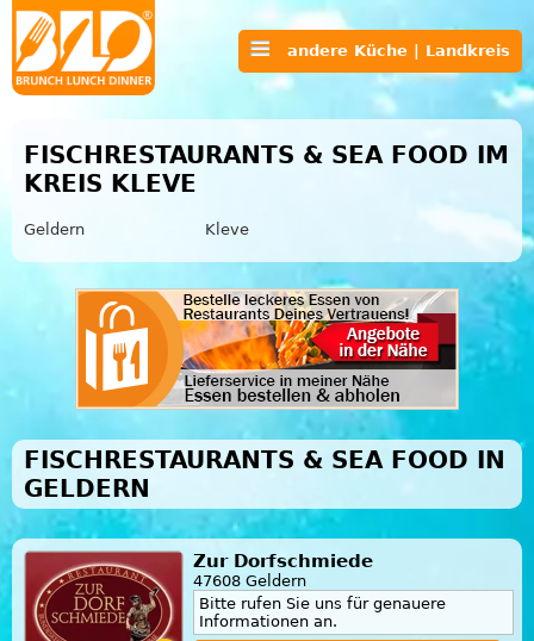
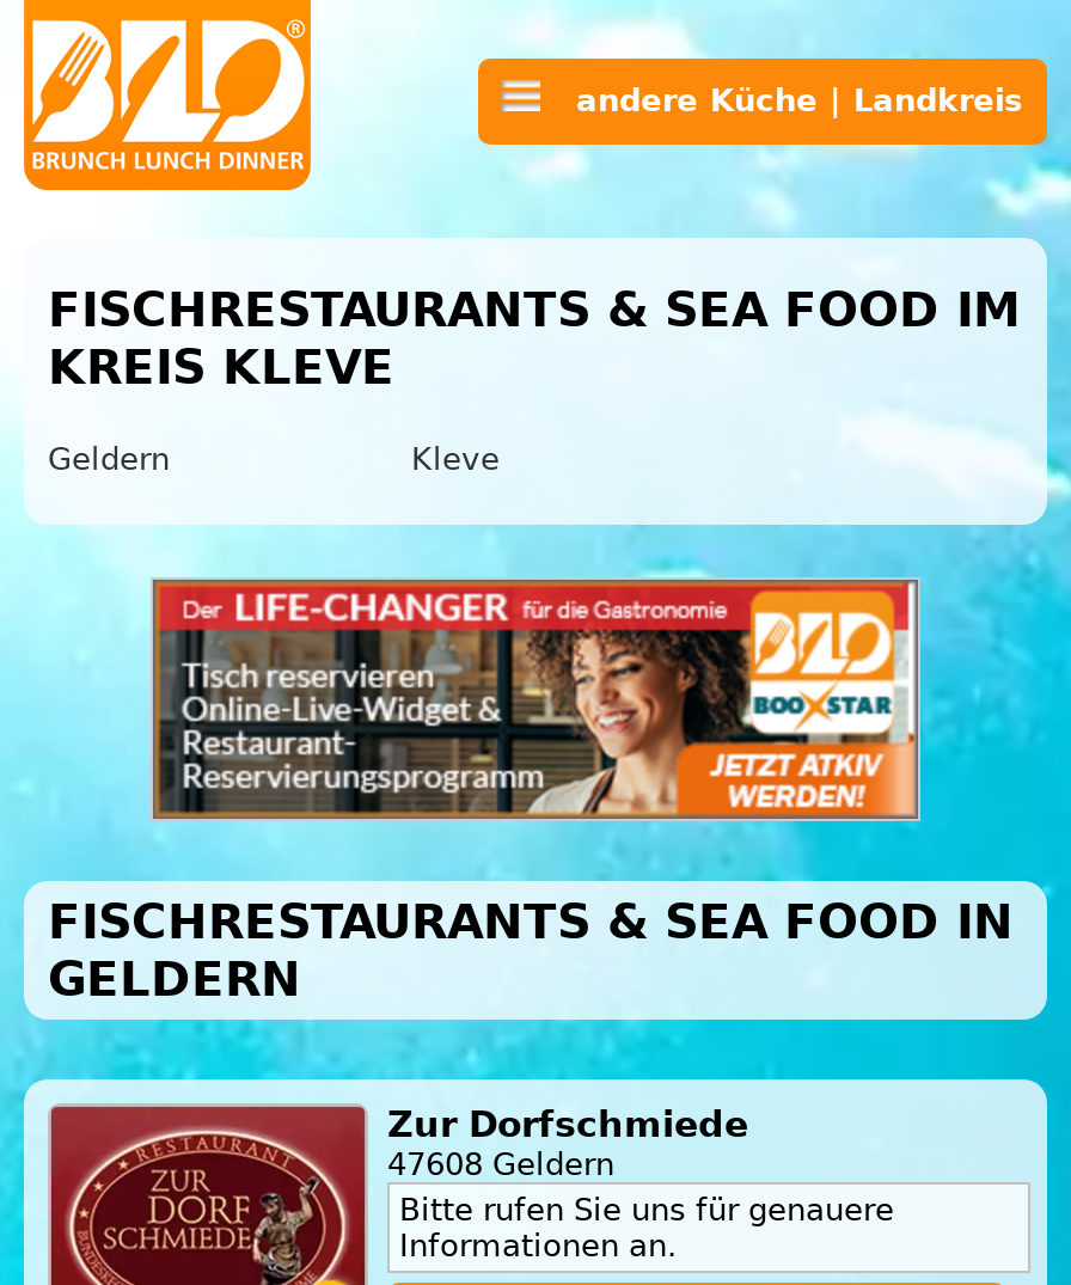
[75,288,459,410] [image] -> [151,577,920,821] [image]

